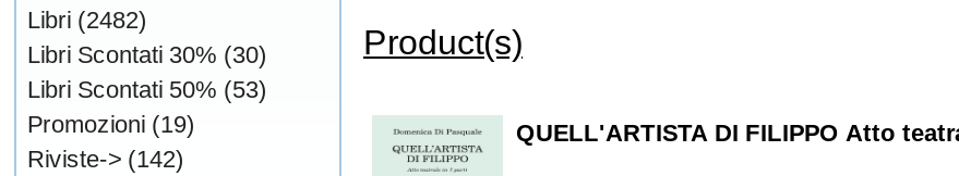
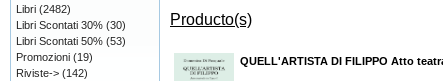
[363,23,523,60] Product(s) -> [170,11,252,28] Producto(s)

